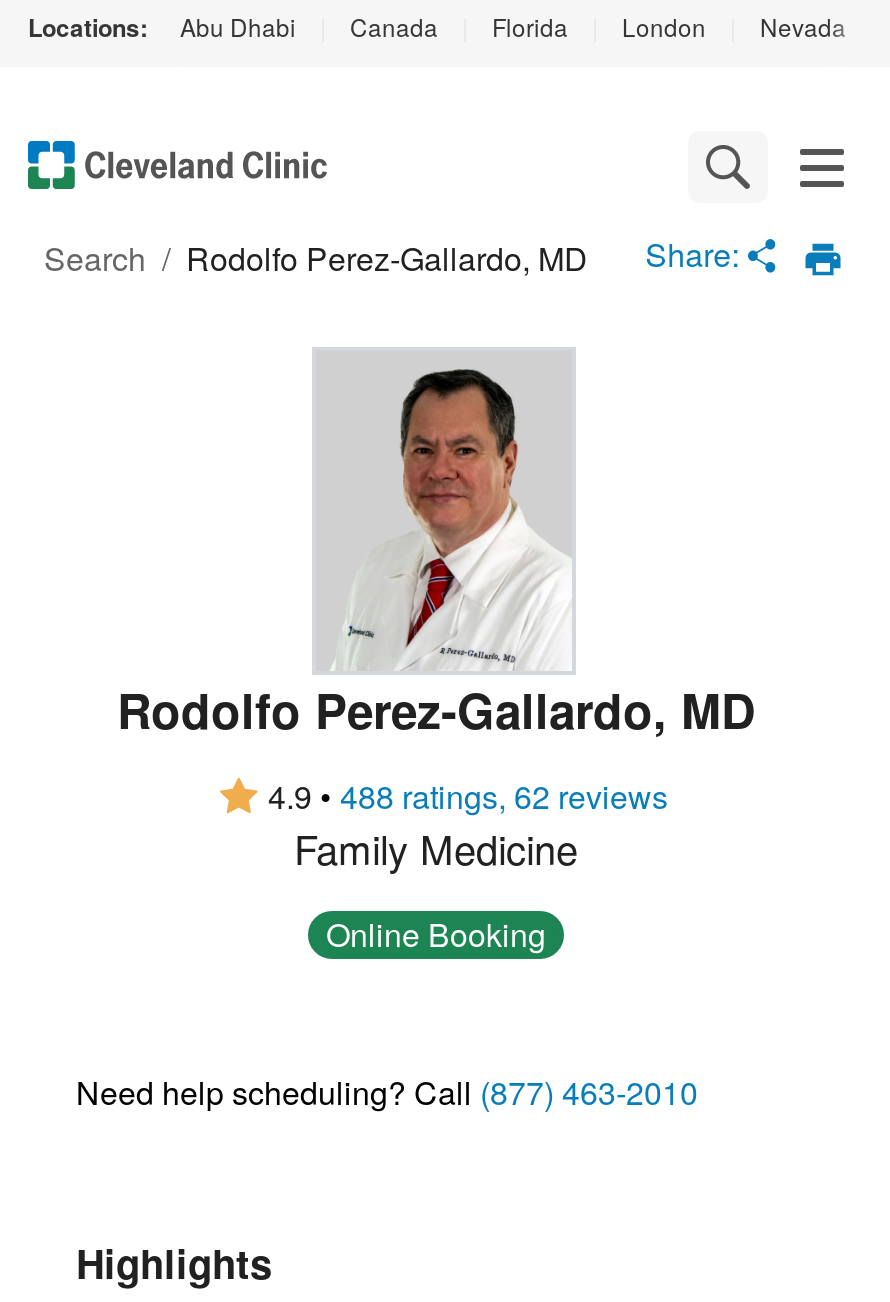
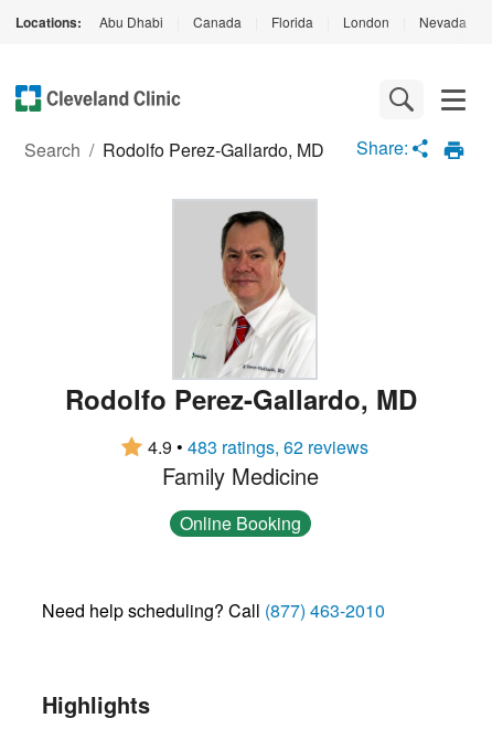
[268,773,668,819] 4.9 • 488 ratings, 62 reviews -> [148,434,368,459] 4.9 • 483 ratings, 62 reviews

